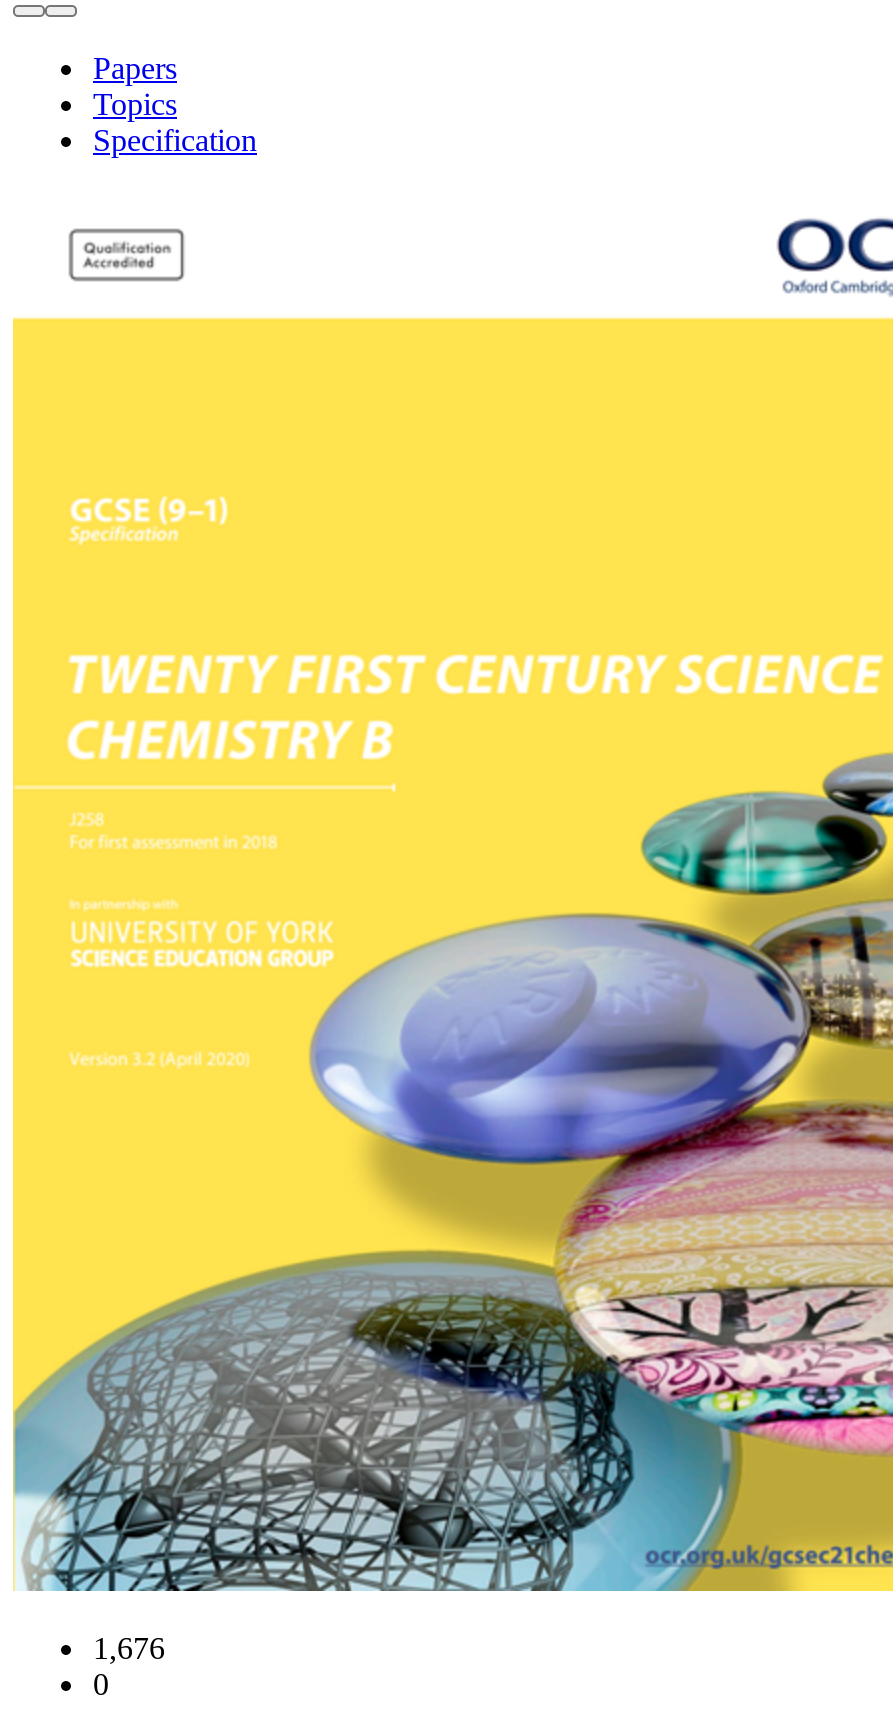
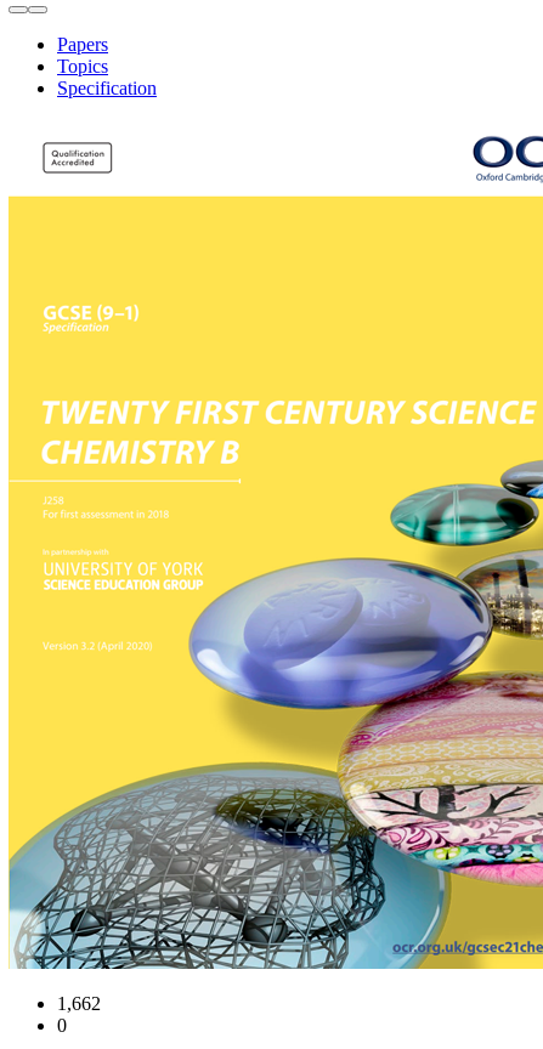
[93,1631,165,1665] 1,676 -> [57,993,101,1014] 1,662

